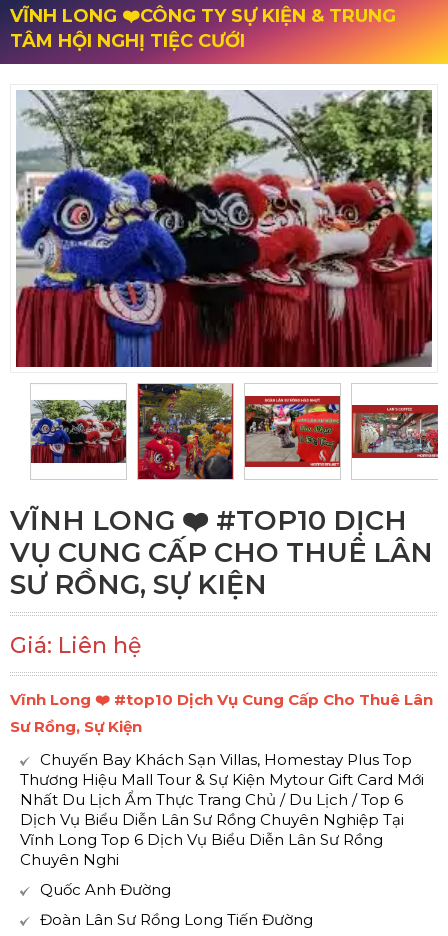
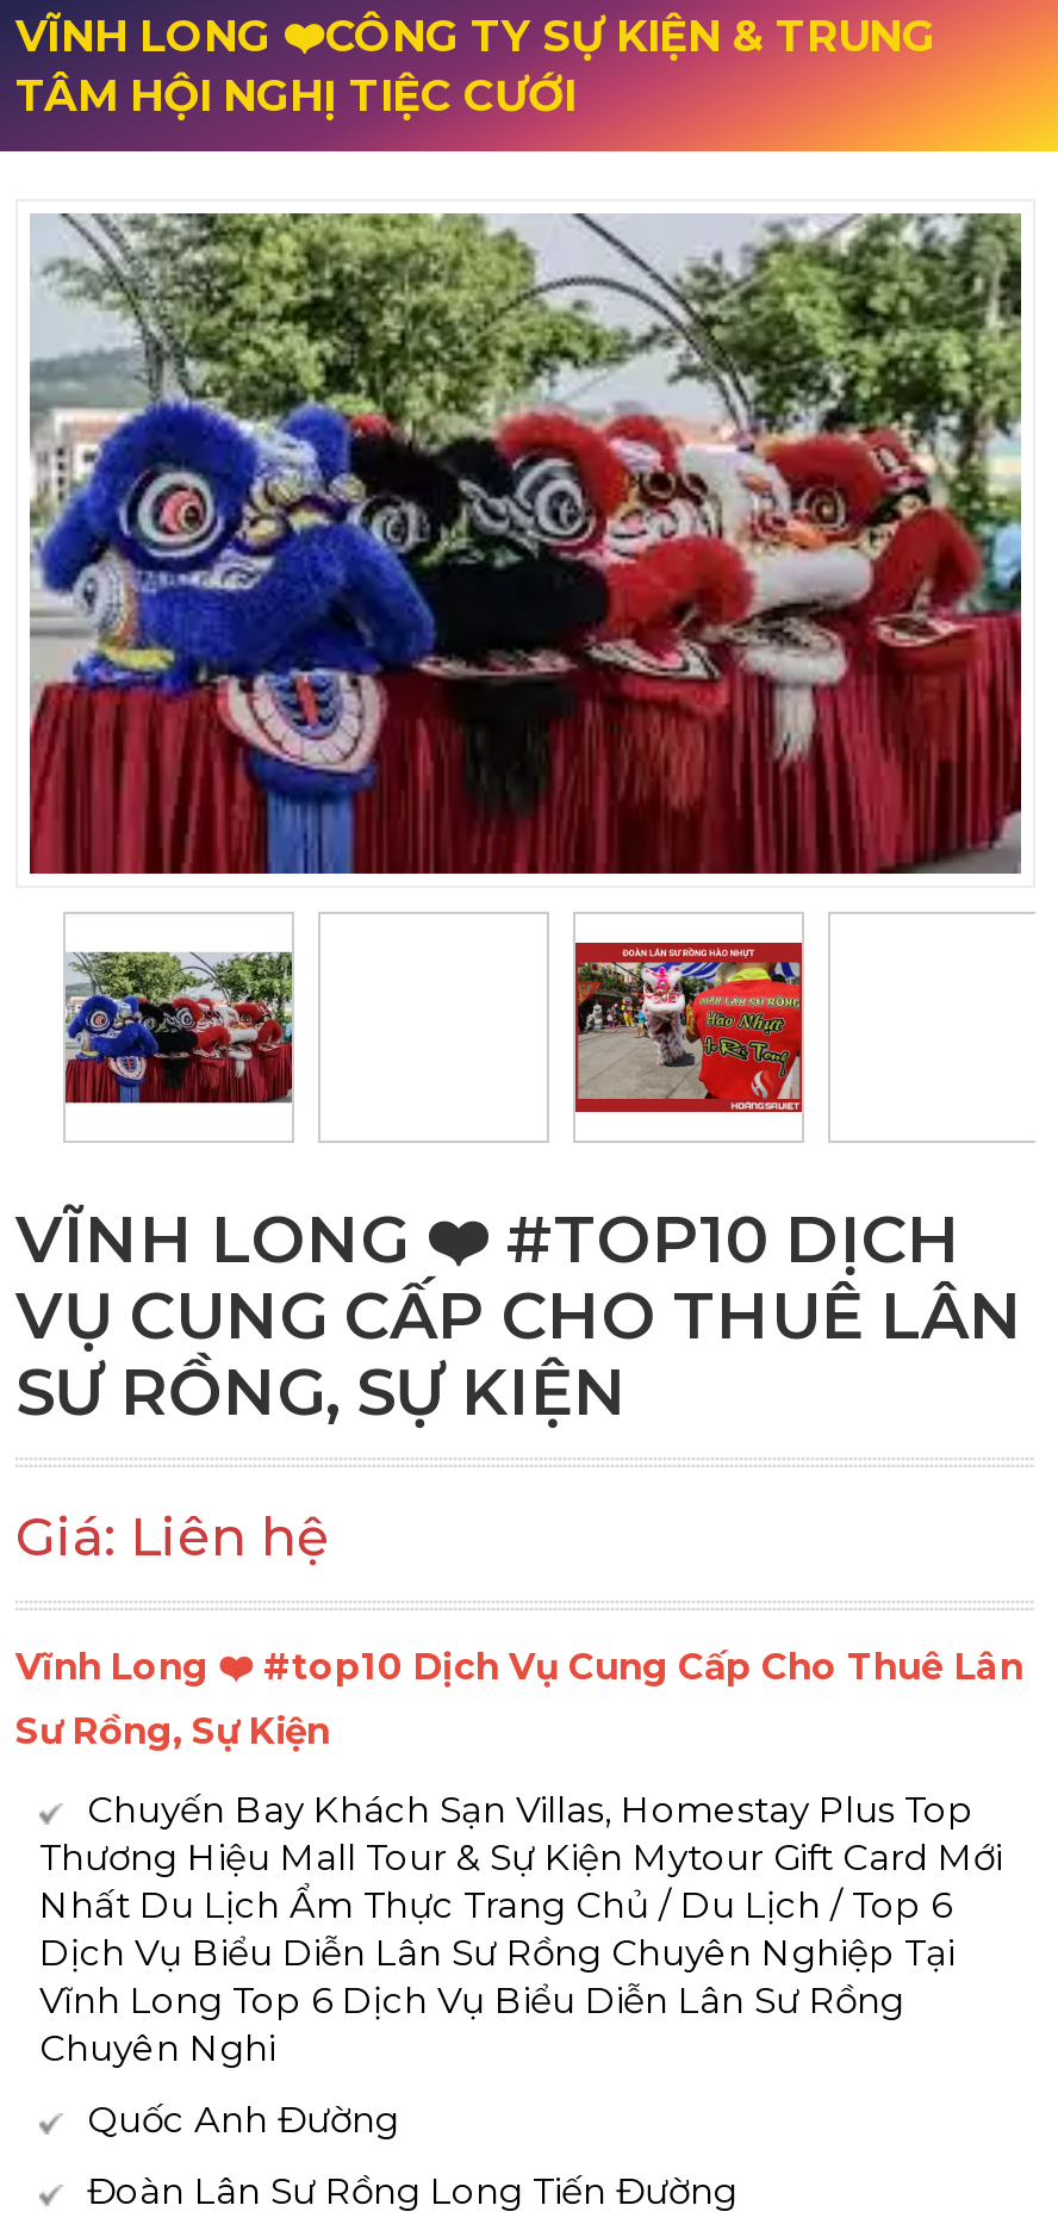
[137,383,234,480] [image] -> none
[351,404,439,459] [image] -> none

